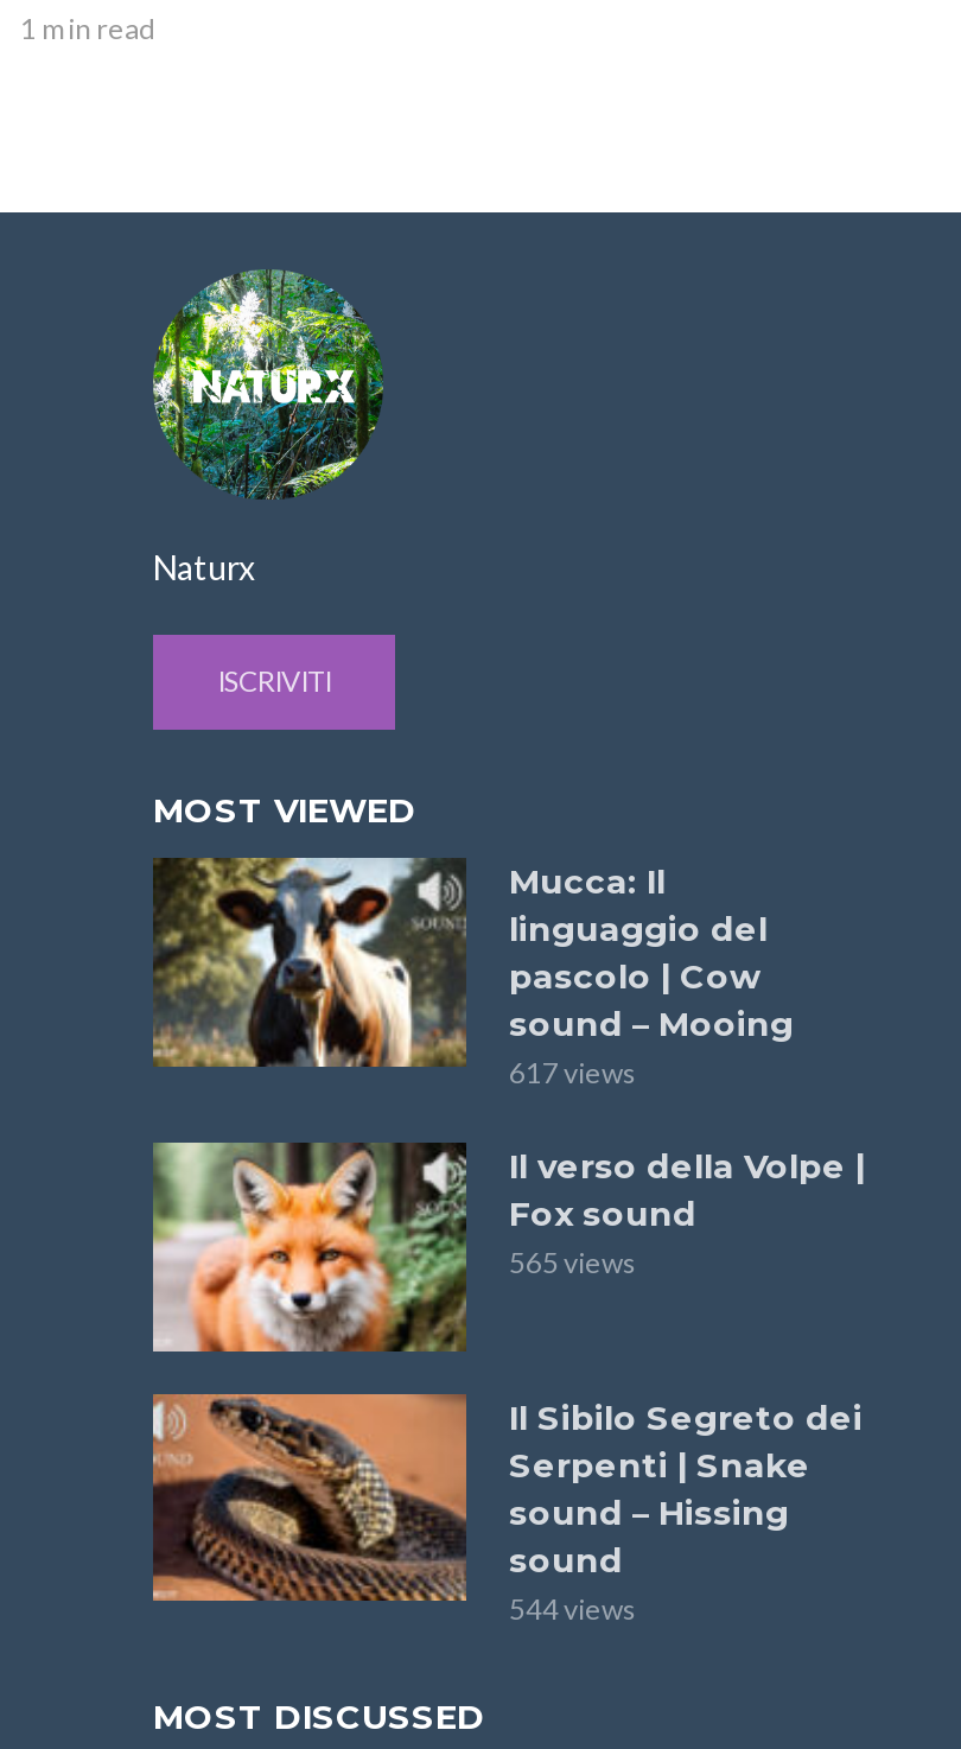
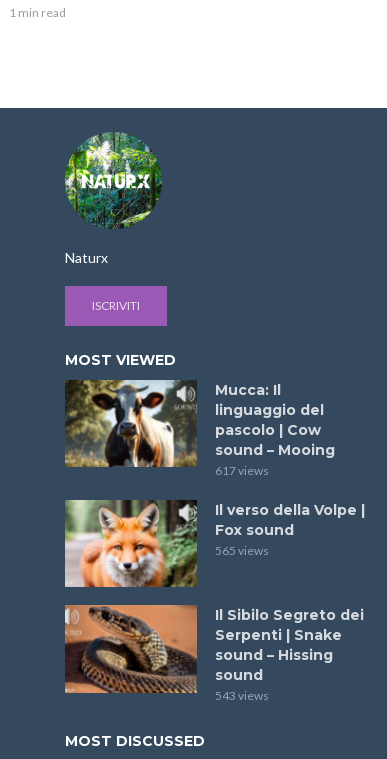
[509,1591,637,1627] 544 views -> [215,688,269,703] 543 views

